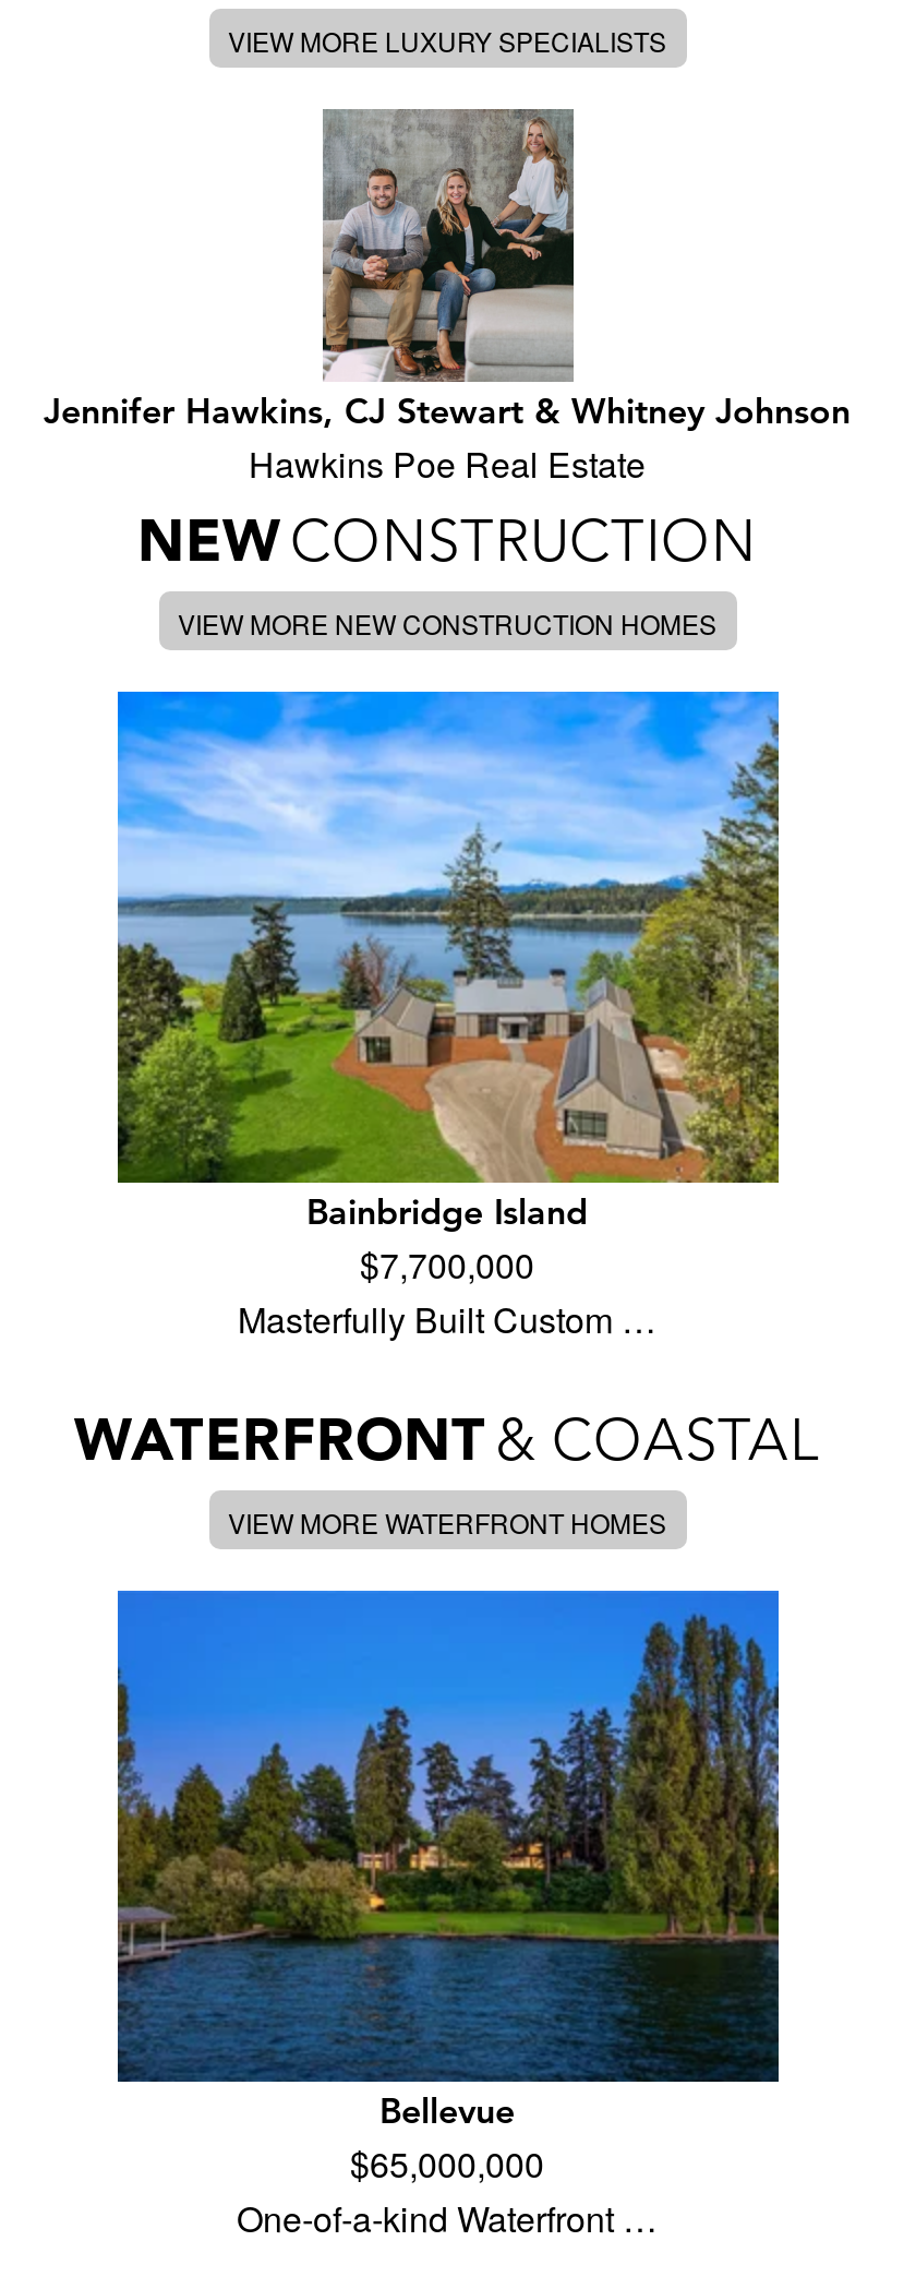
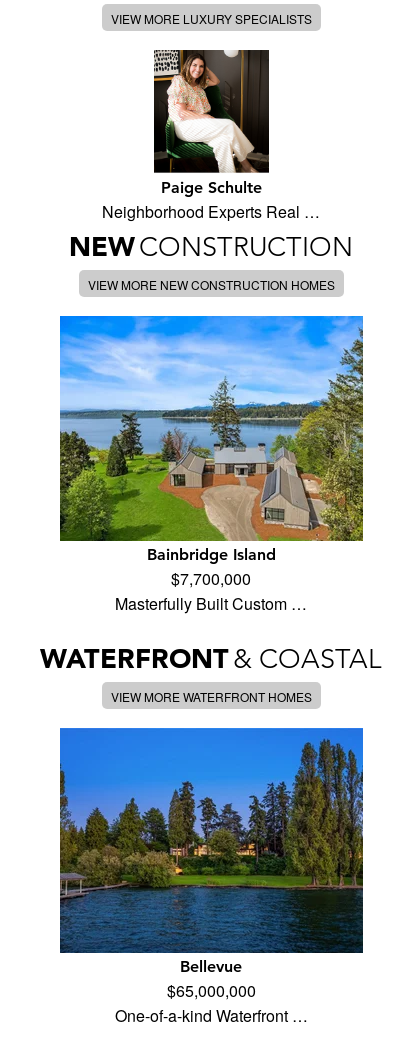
[44,109,851,488] [image] | Jennifer Hawkins, CJ Stewart & Whitney Johnson | Hawkins Poe Real Estate -> [102,50,320,223] [image] | Paige Schulte | Neighborhood Experts Real …

